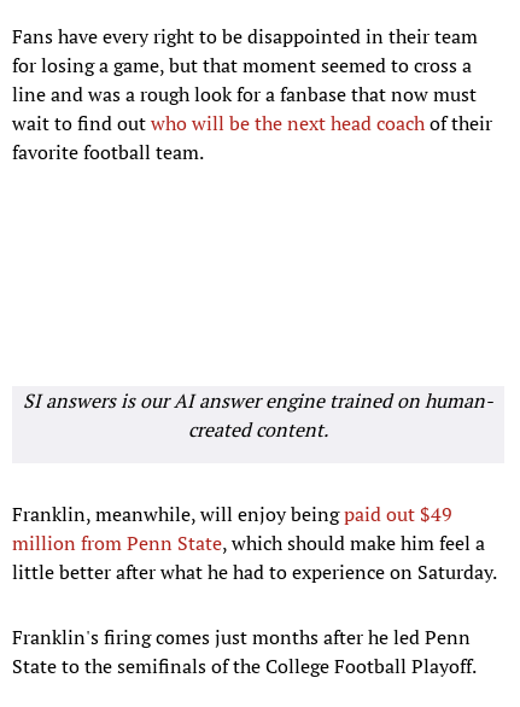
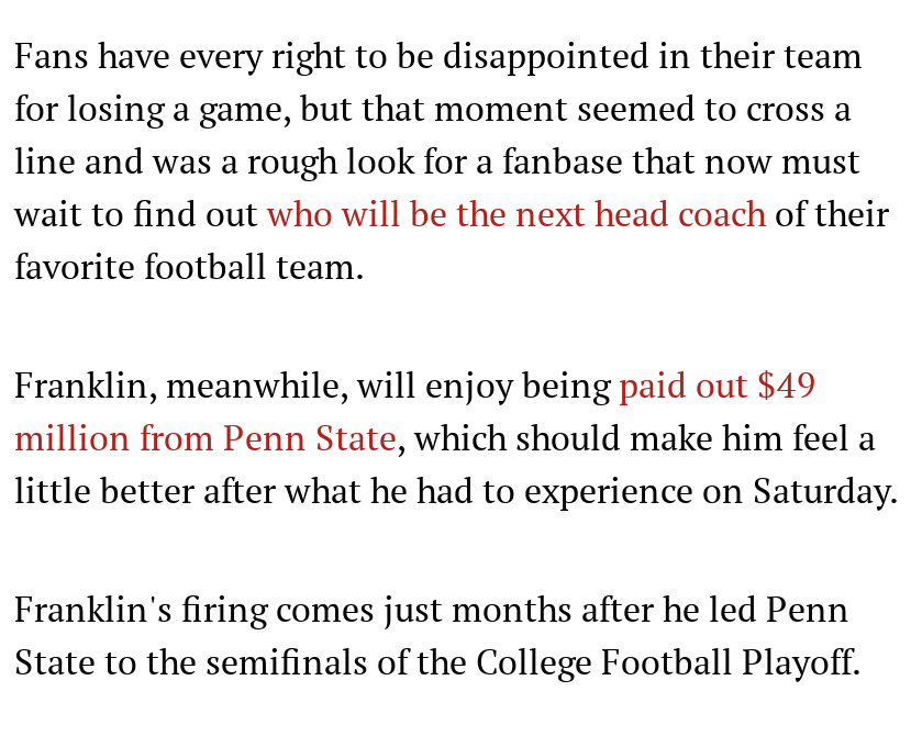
[23,387,493,443] SI answers is our AI answer engine trained on human- | created content. -> none

